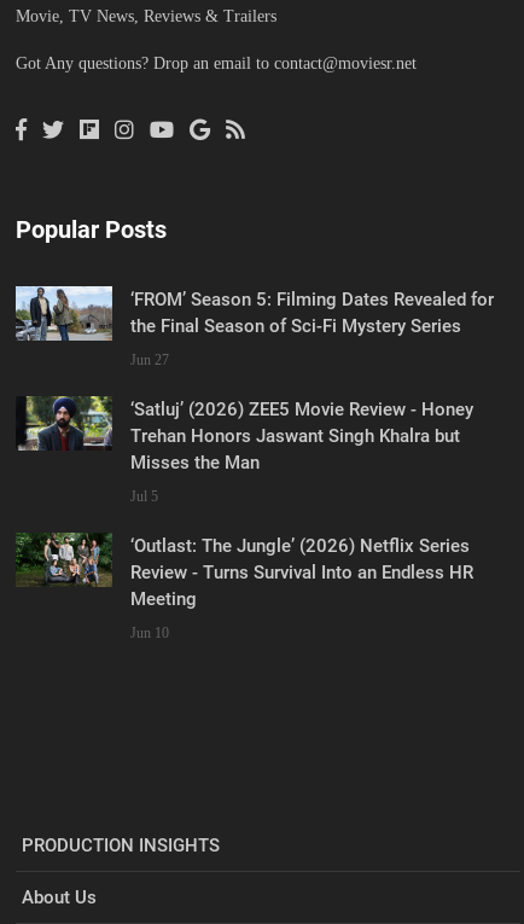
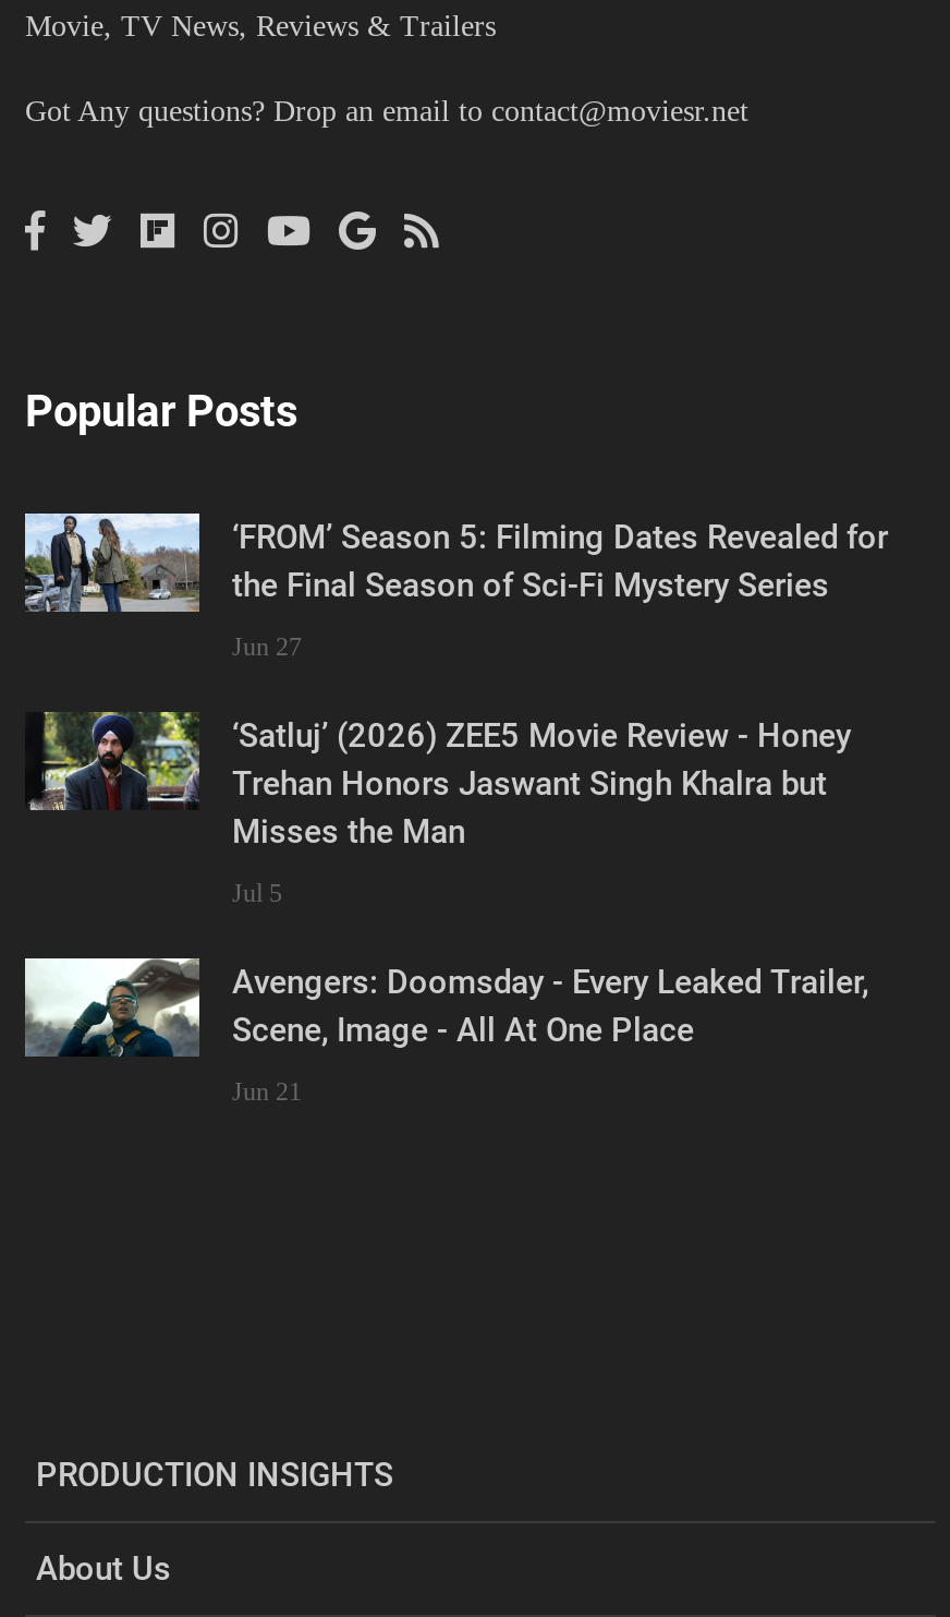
[16,531,473,610] [image] | ‘Outlast: The Jungle’ (2026) Netflix Series | Review - Turns Survival Into an Endless HR | Meeting -> [23,956,868,1059] [image] | Avengers: Doomsday - Every Leaked Trailer, | Scene, Image - All At One Place
[130,625,169,642] Jun 10 -> [232,1077,302,1107] Jun 21

